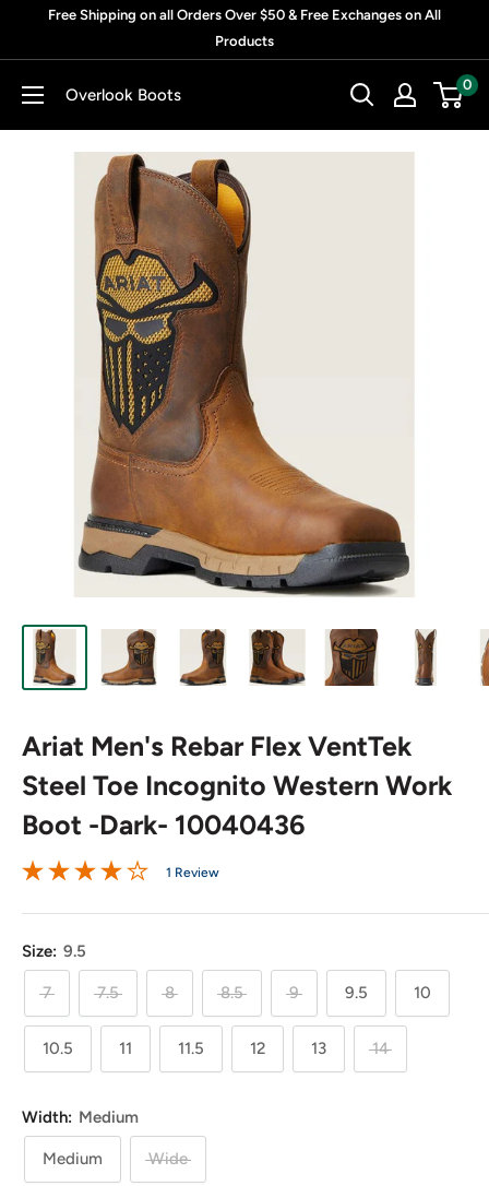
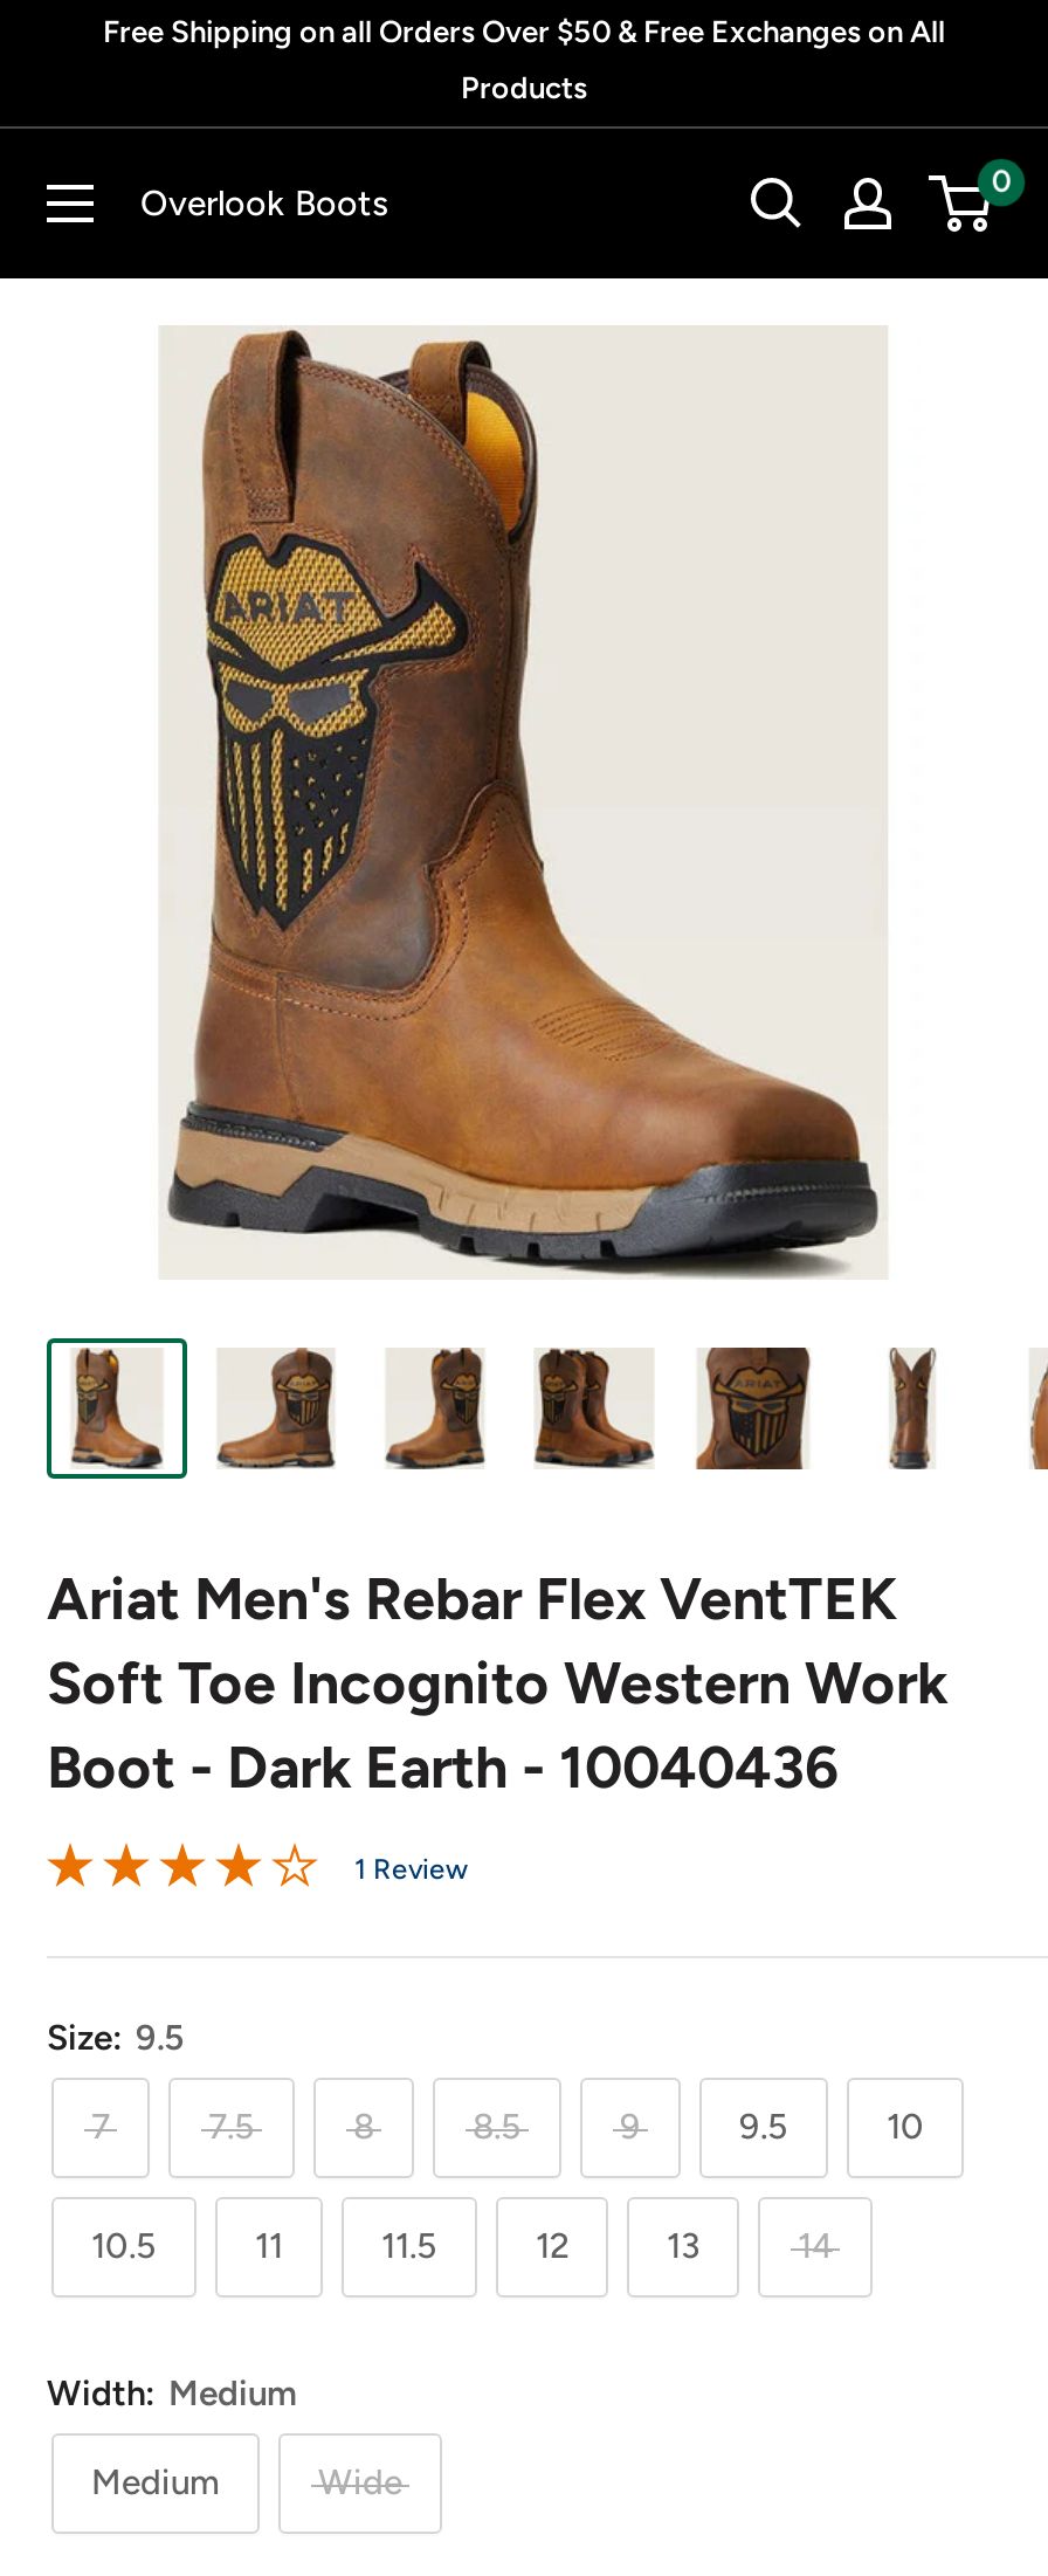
[22,730,452,841] Ariat Men's Rebar Flex VentTek | Steel Toe Incognito Western Work | Boot -Dark- 10040436 -> [47,1563,947,1802] Ariat Men's Rebar Flex VentTEK | Soft Toe Incognito Western Work | Boot - Dark Earth - 10040436

